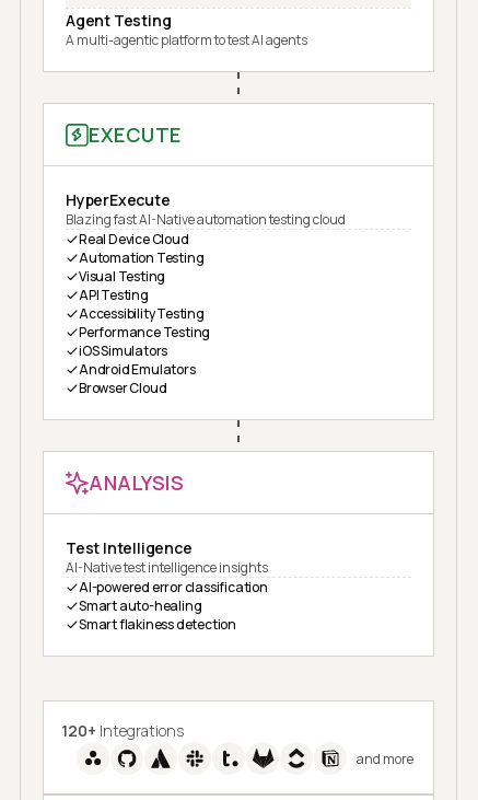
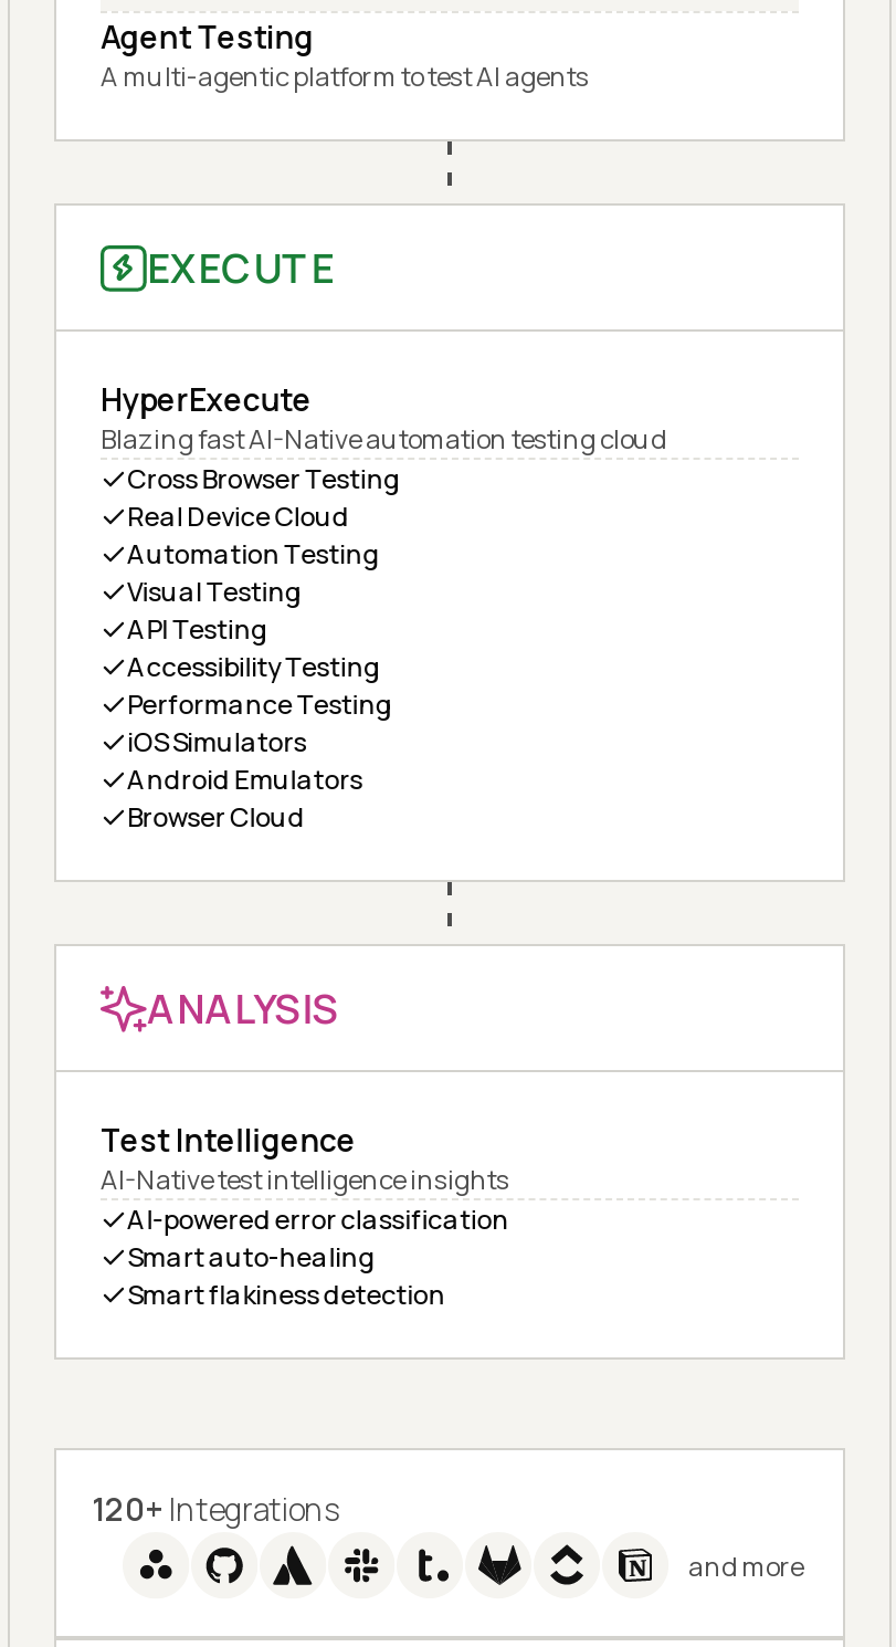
none -> [127,460,401,498] Cross Browser Testing

